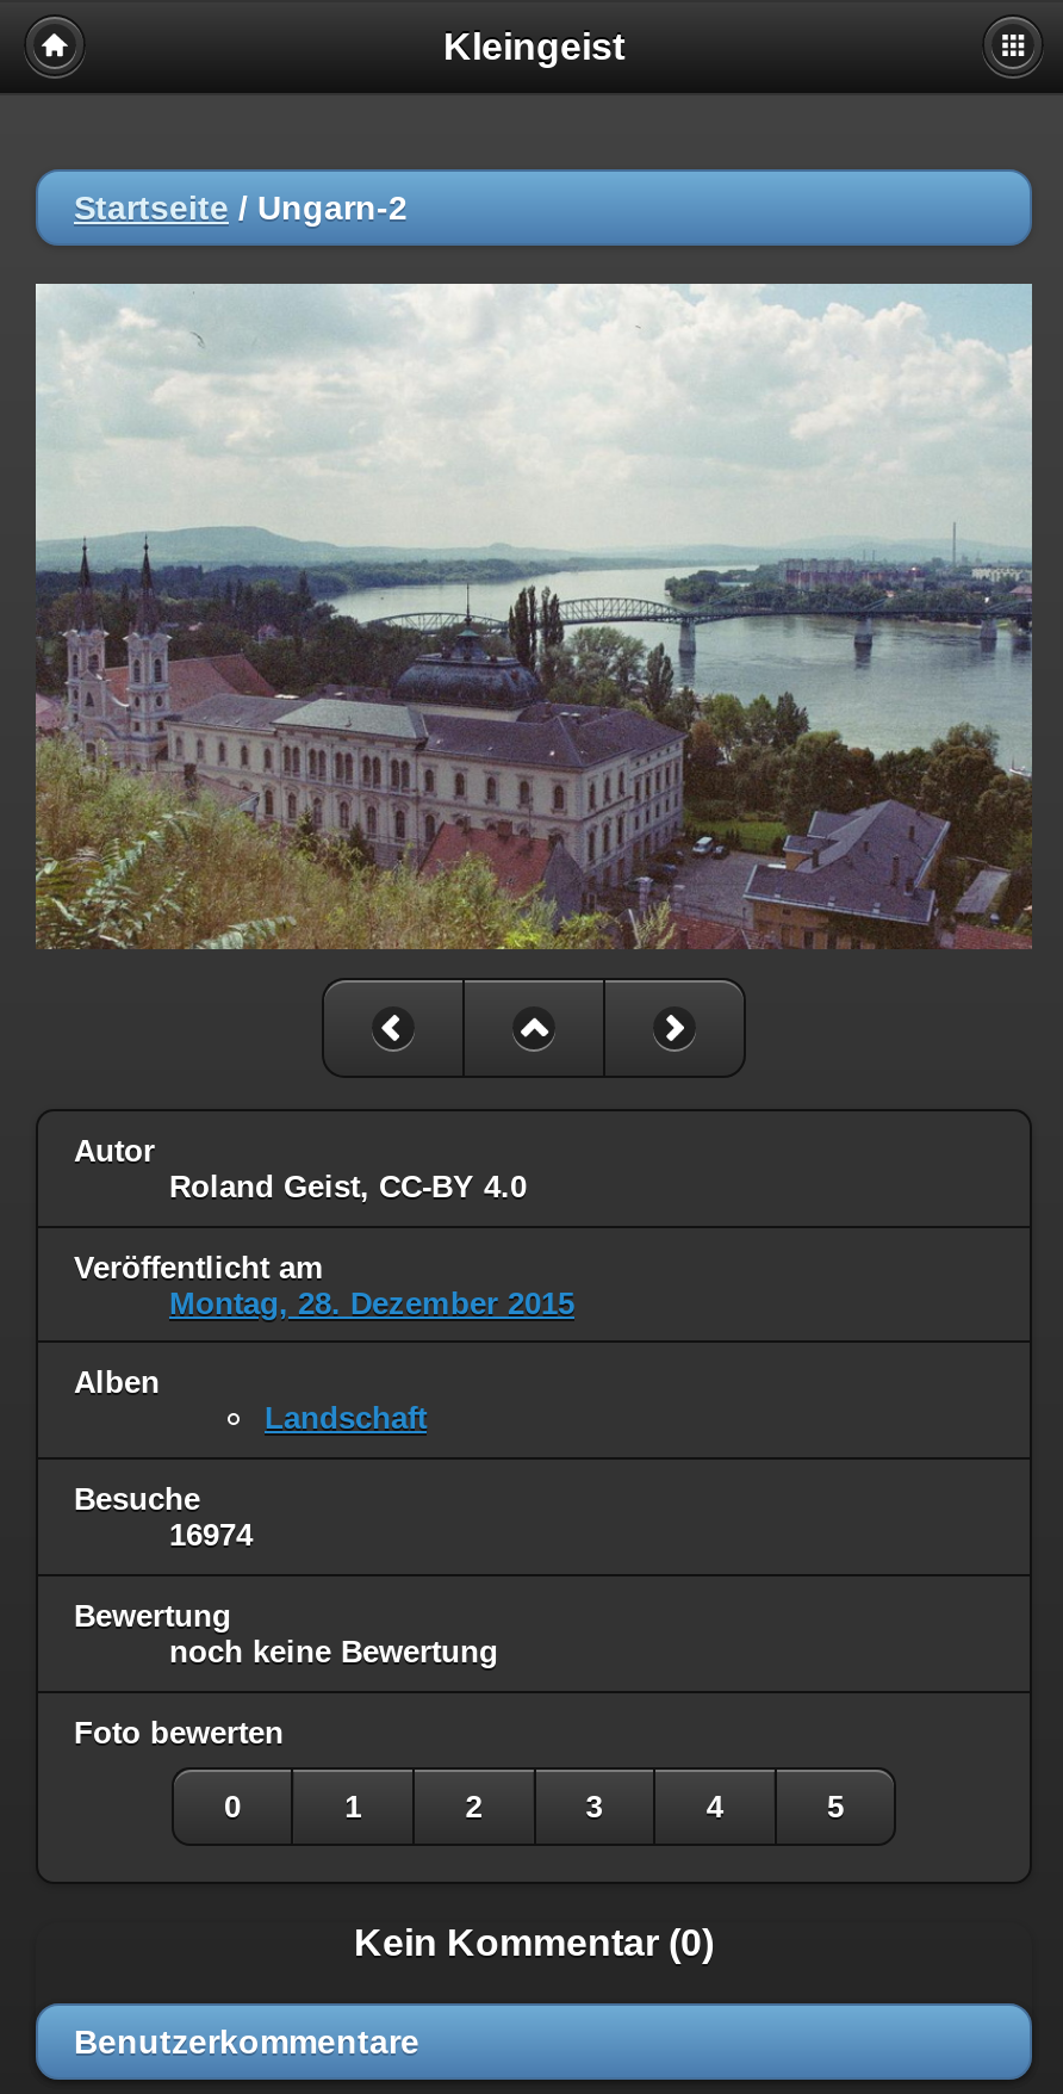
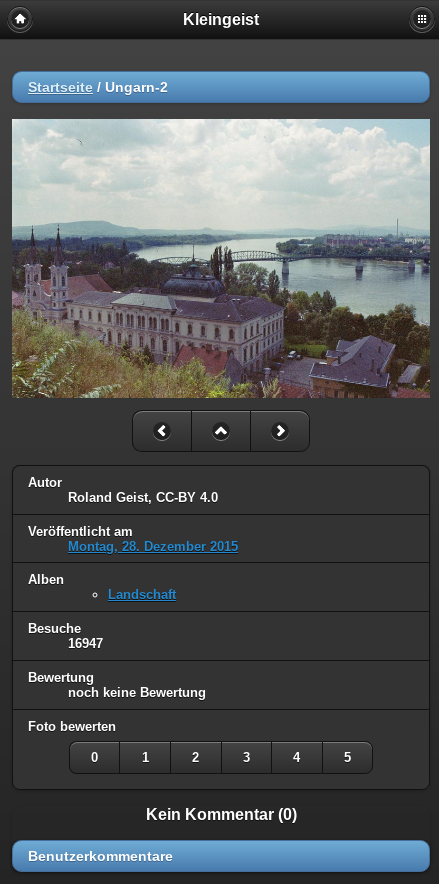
[169,1518,253,1553] 16974 -> [68,636,103,651] 16947

